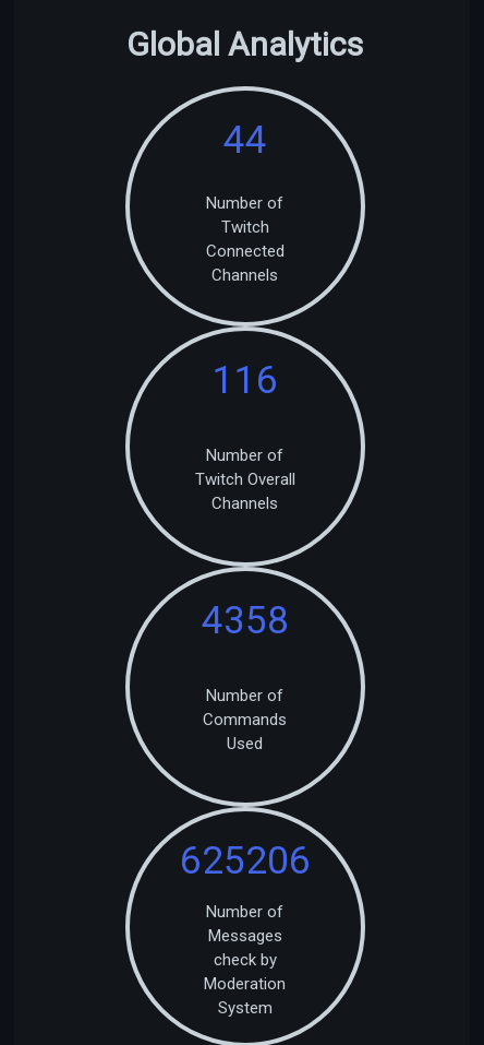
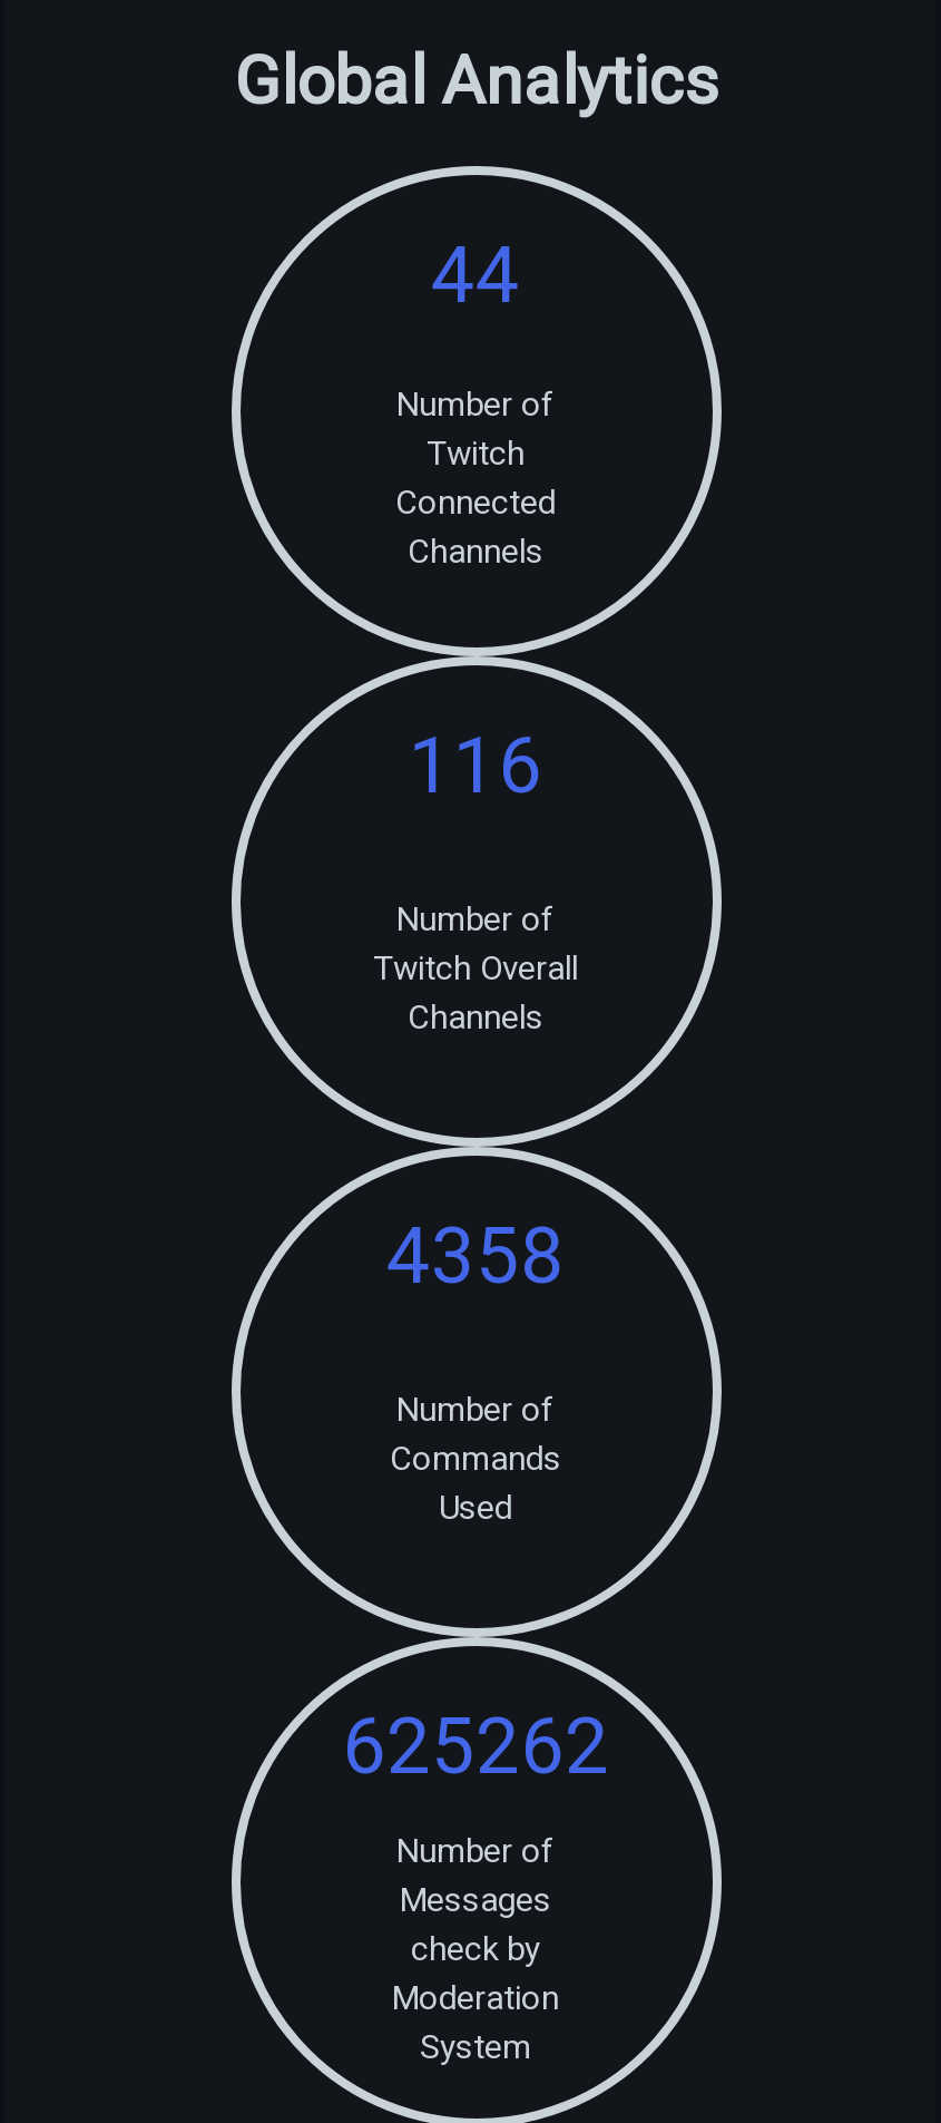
[179,839,310,884] 625206 -> [342,1703,609,1794] 625262

